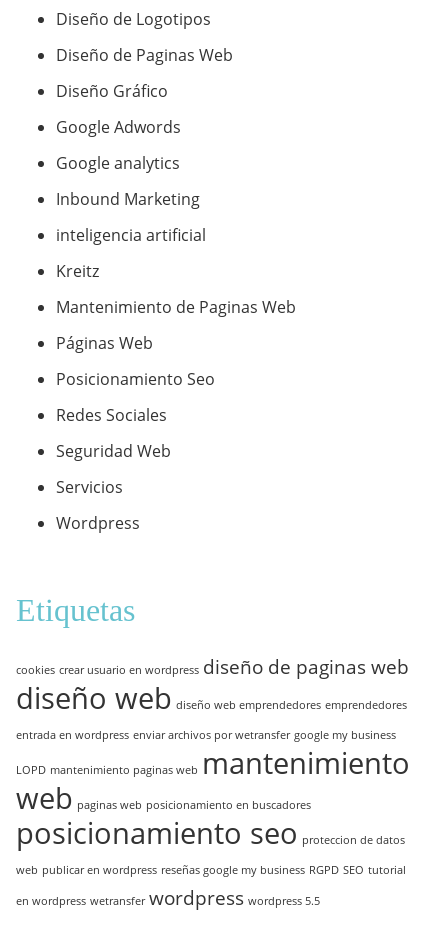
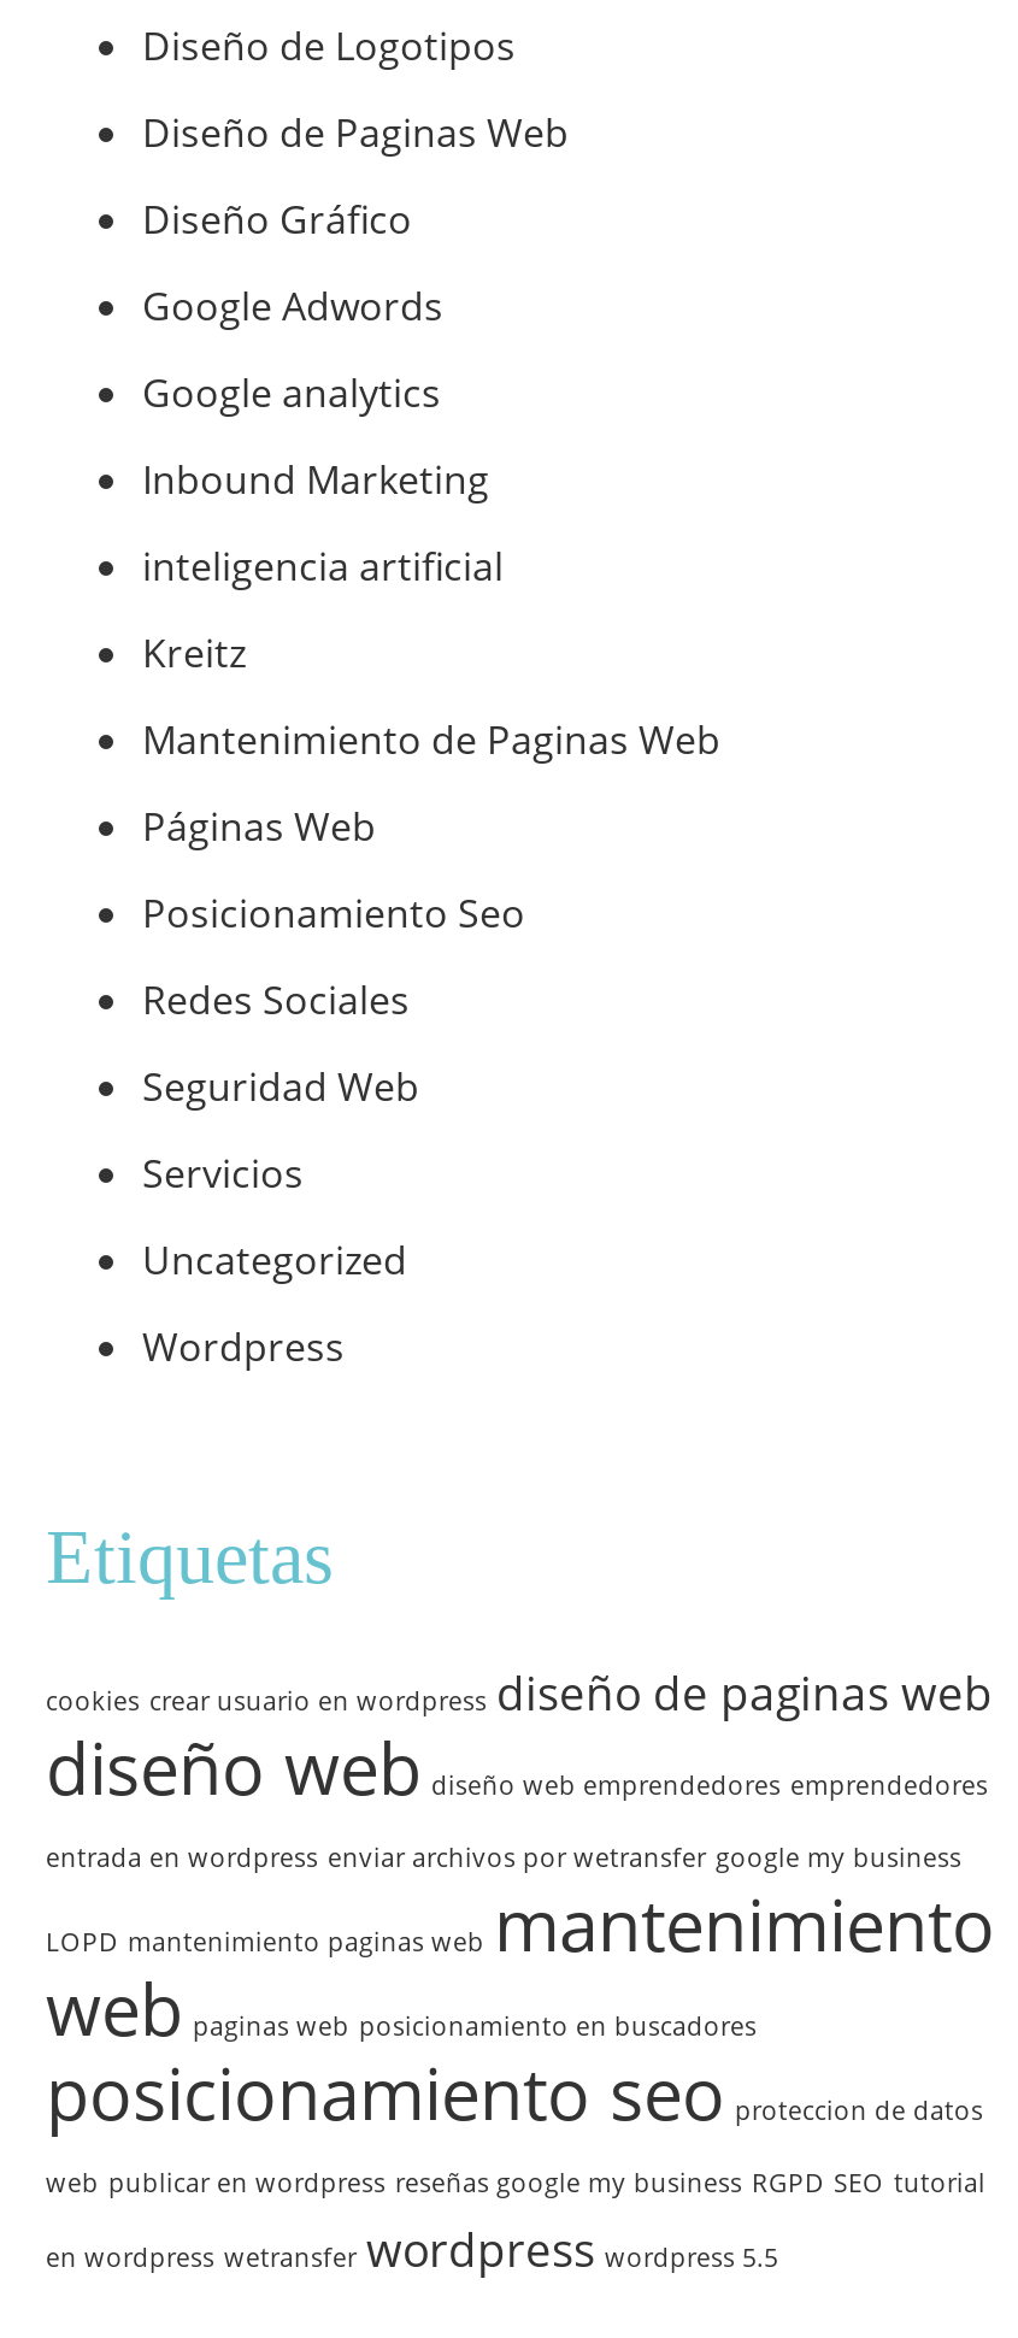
none -> [142,1234,407,1287] Uncategorized

